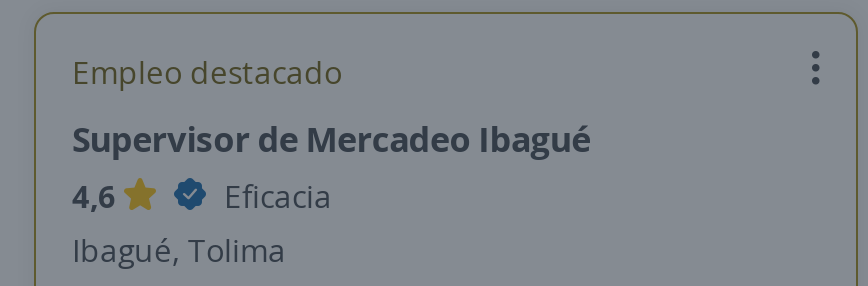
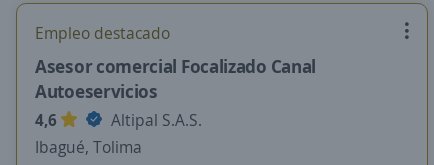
[72,114,591,162] Supervisor de Mercadeo Ibagué -> [35,54,316,103] Asesor comercial Focalizado Canal | Autoeservicios
[216,174,332,218] Eficacia -> [107,109,202,131] Altipal S.A.S.

